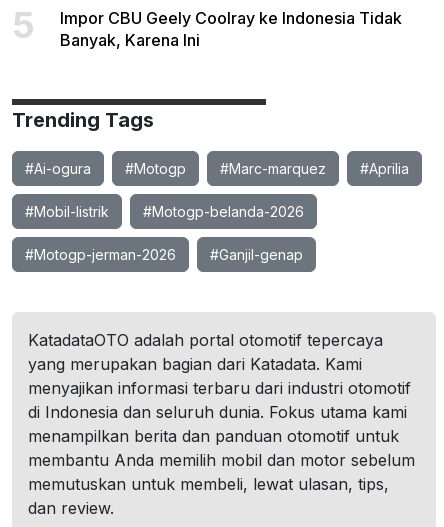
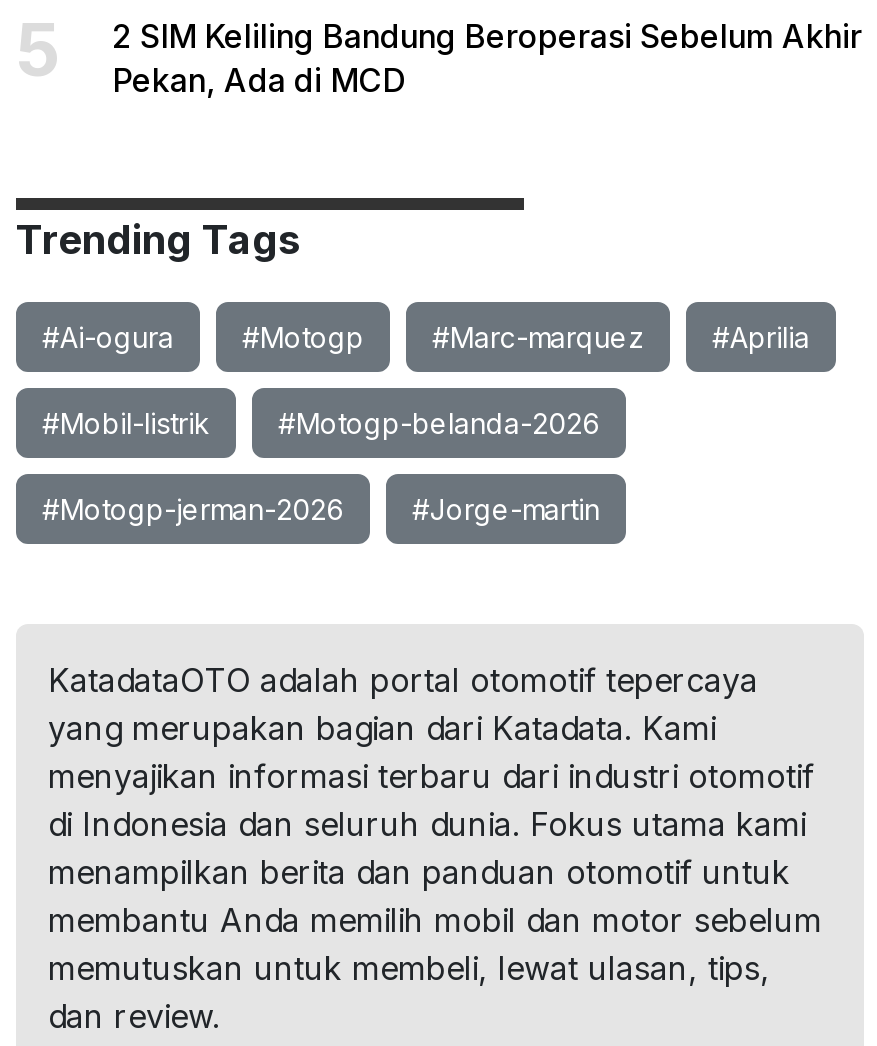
[60,8,402,50] Impor CBU Geely Coolray ke Indonesia Tidak | Banyak, Karena Ini -> [112,16,862,100] 2 SIM Keliling Bandung Beroperasi Sebelum Akhir | Pekan, Ada di MCD
[210,246,303,263] #Ganjil-genap -> [412,492,600,526] #Jorge-martin

